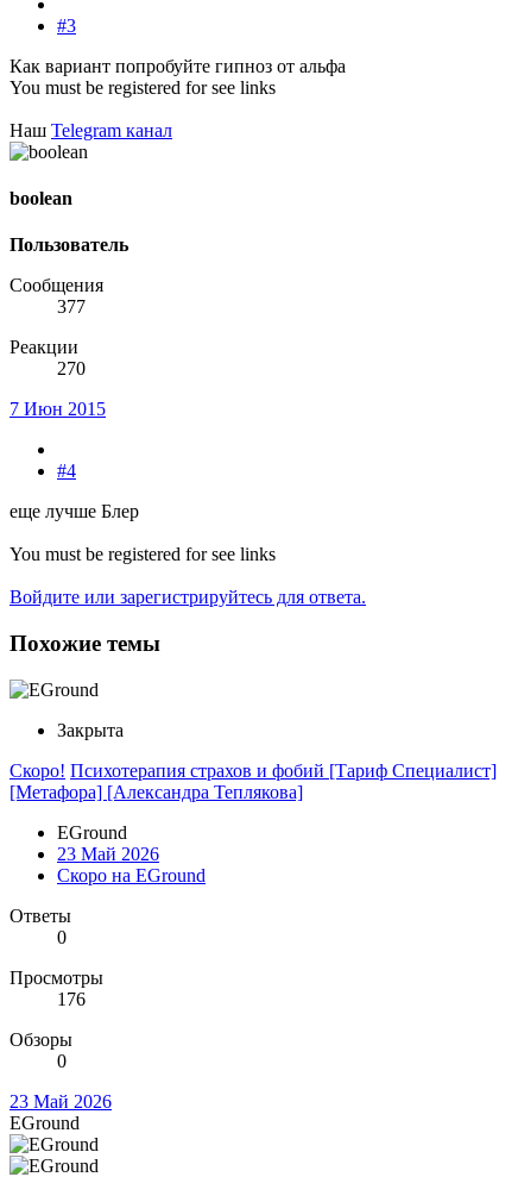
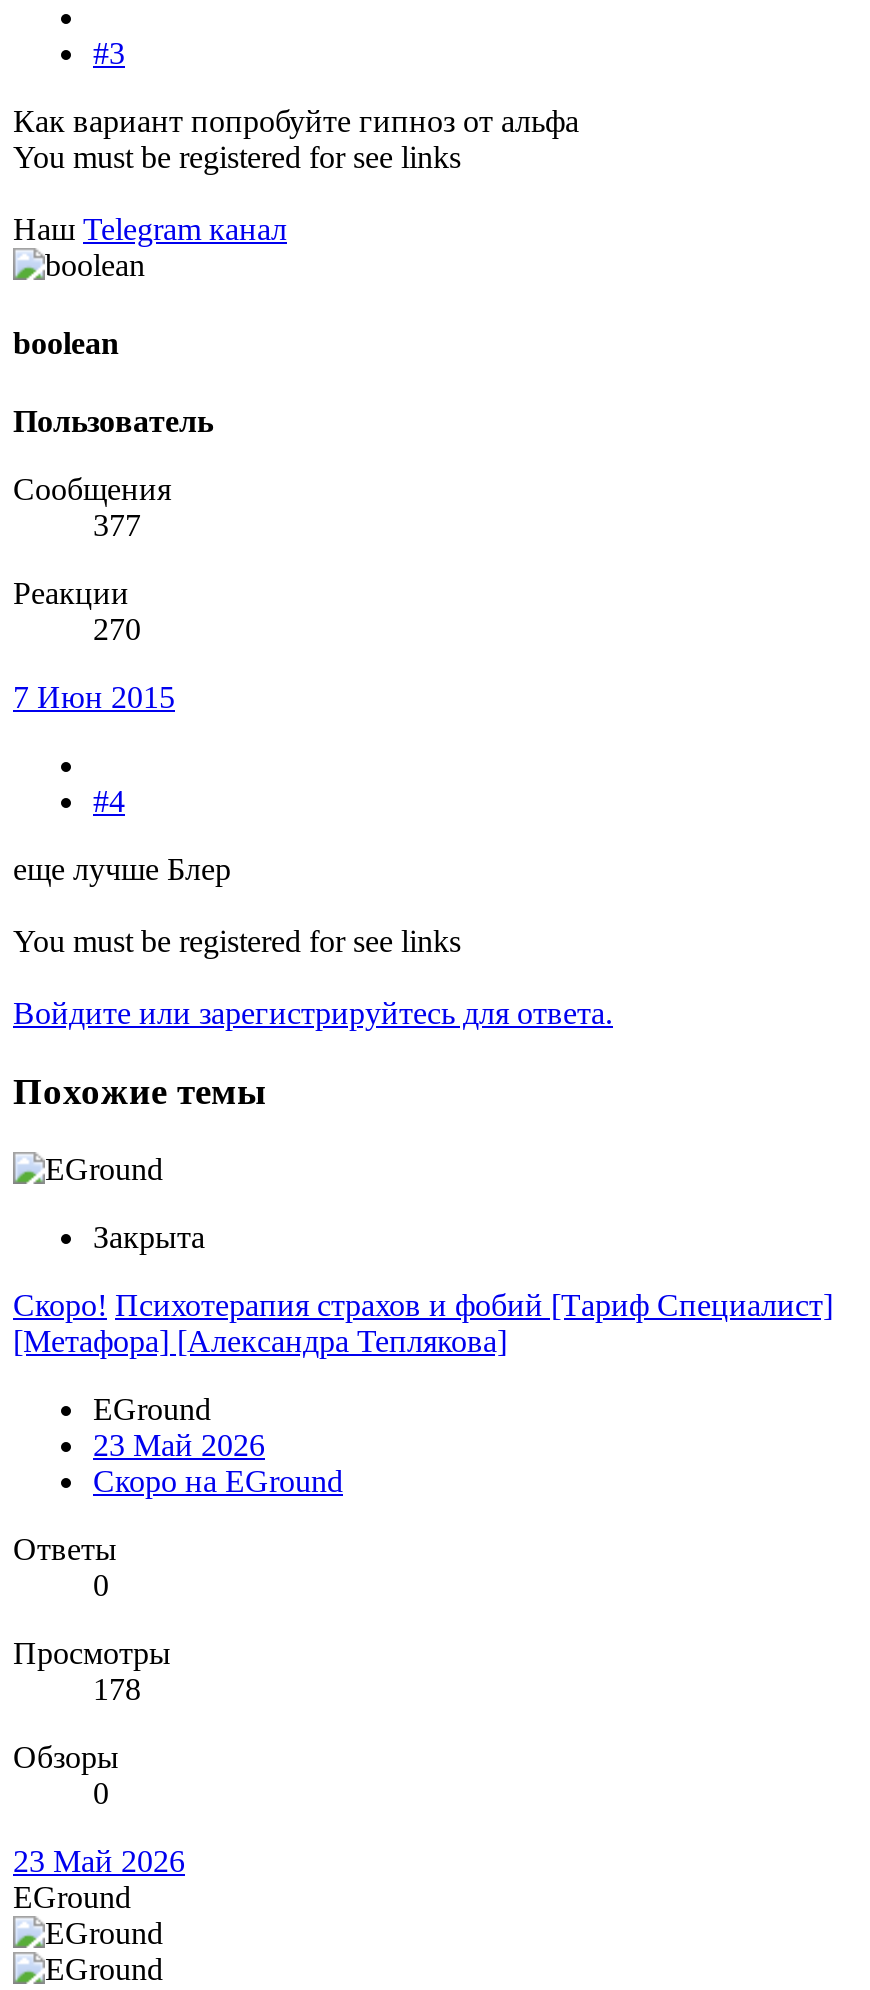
[57,989,86,1009] 176 -> [93,1672,141,1706] 178

